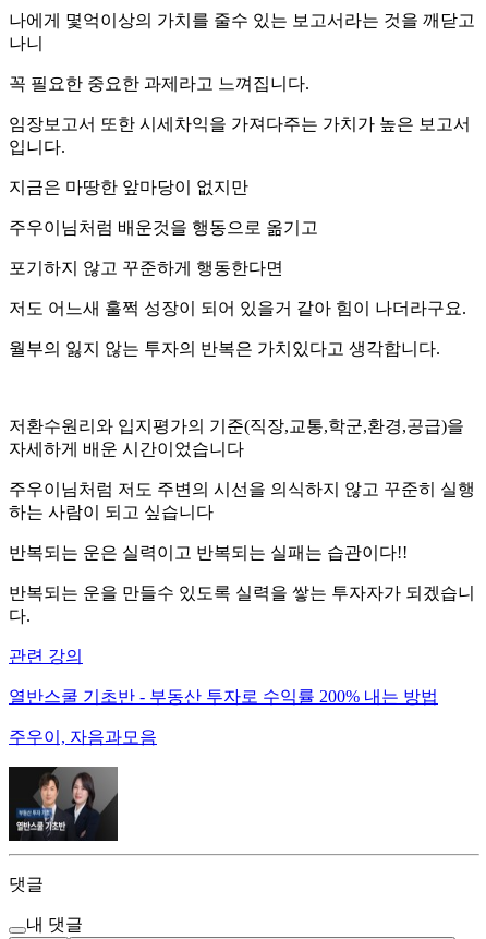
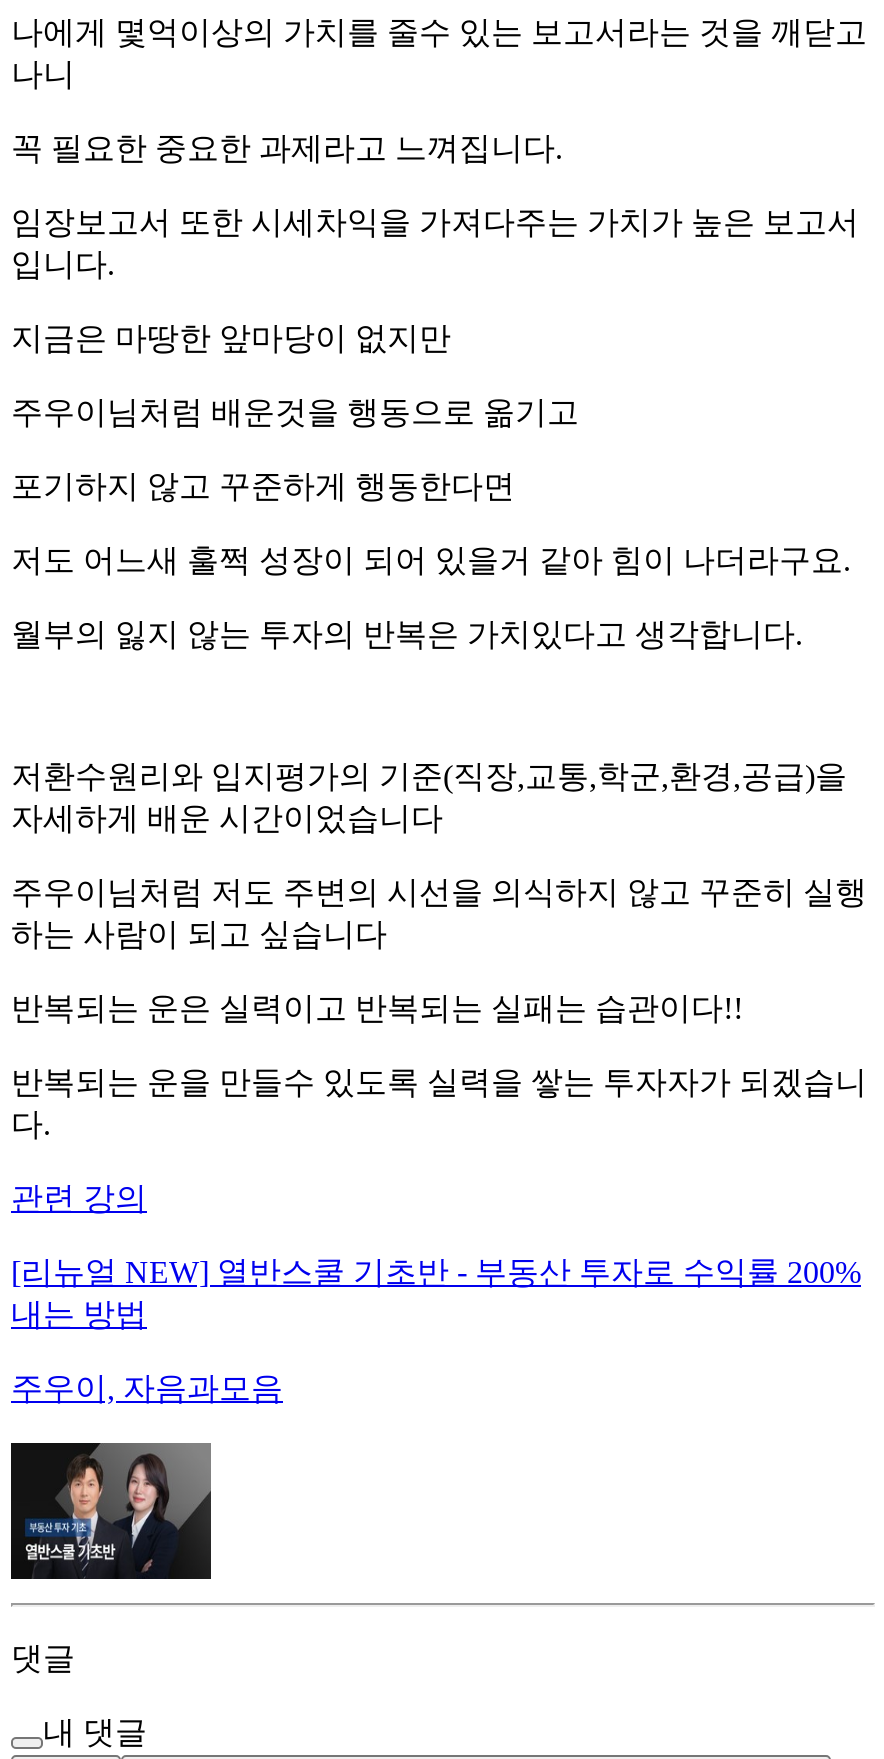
[9,687,438,705] 열반스쿨 기초반 - 부동산 투자로 수익률 200% 내는 방법 -> [11,1255,861,1331] [리뉴얼 NEW] 열반스쿨 기초반 - 부동산 투자로 수익률 200% | 내는 방법

